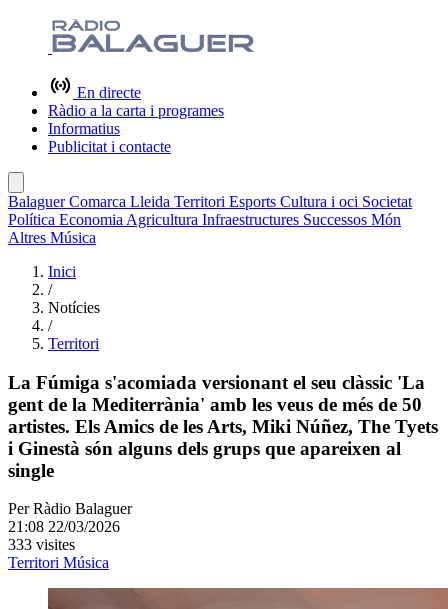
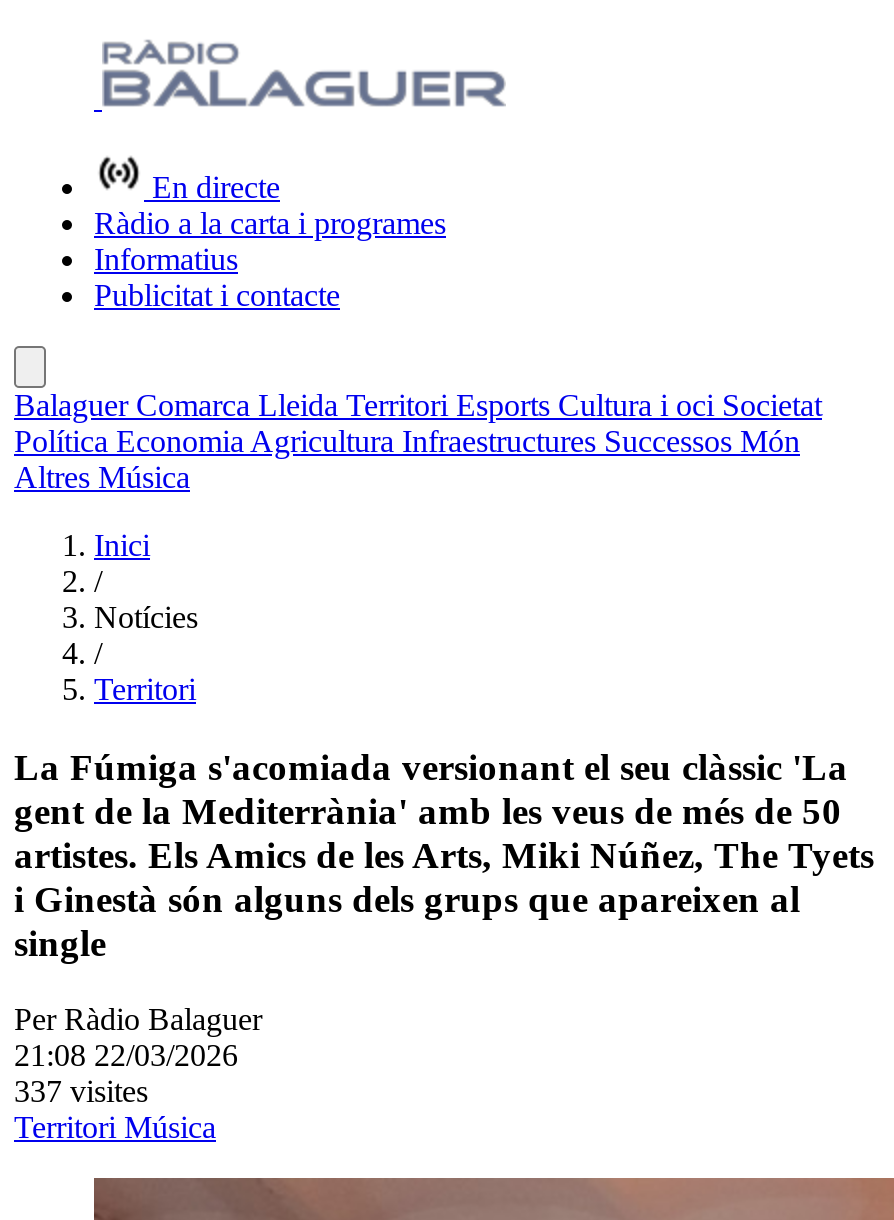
[8,536,75,553] 333 visites -> [14,1075,148,1109] 337 visites

